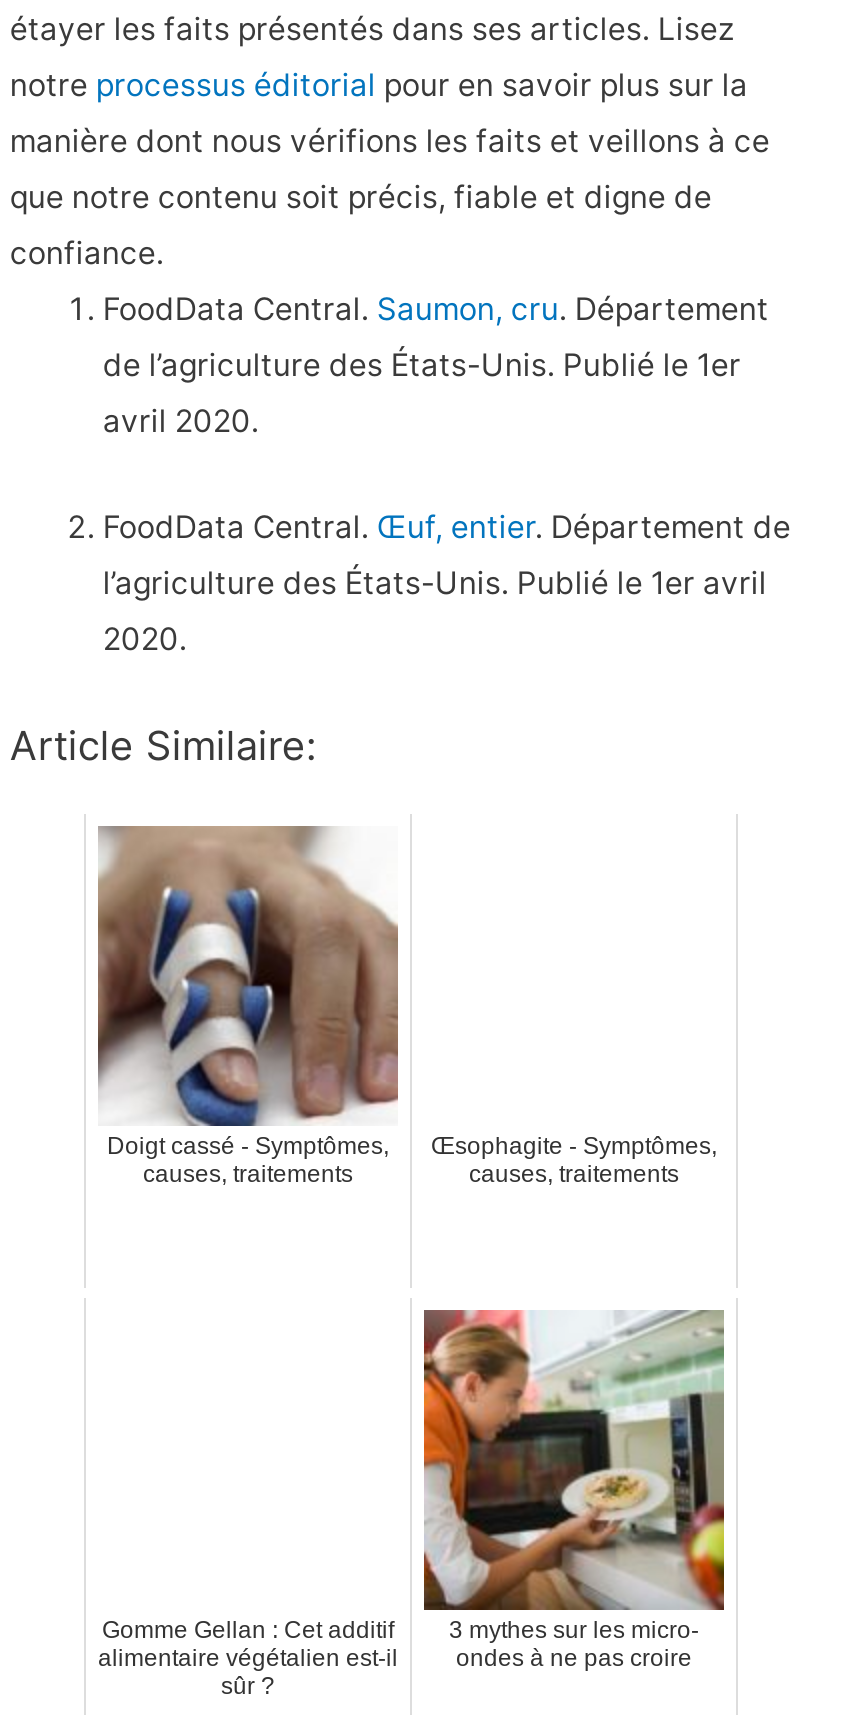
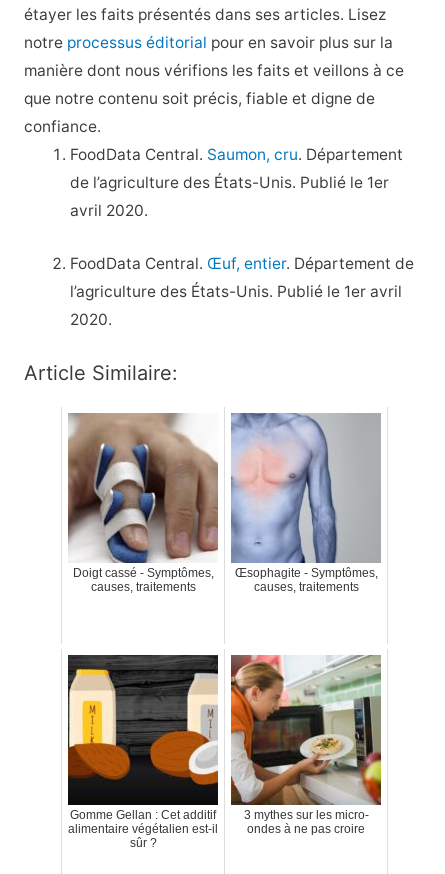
none -> [230,412,381,563] [image]
none -> [67,654,219,805] [image]

